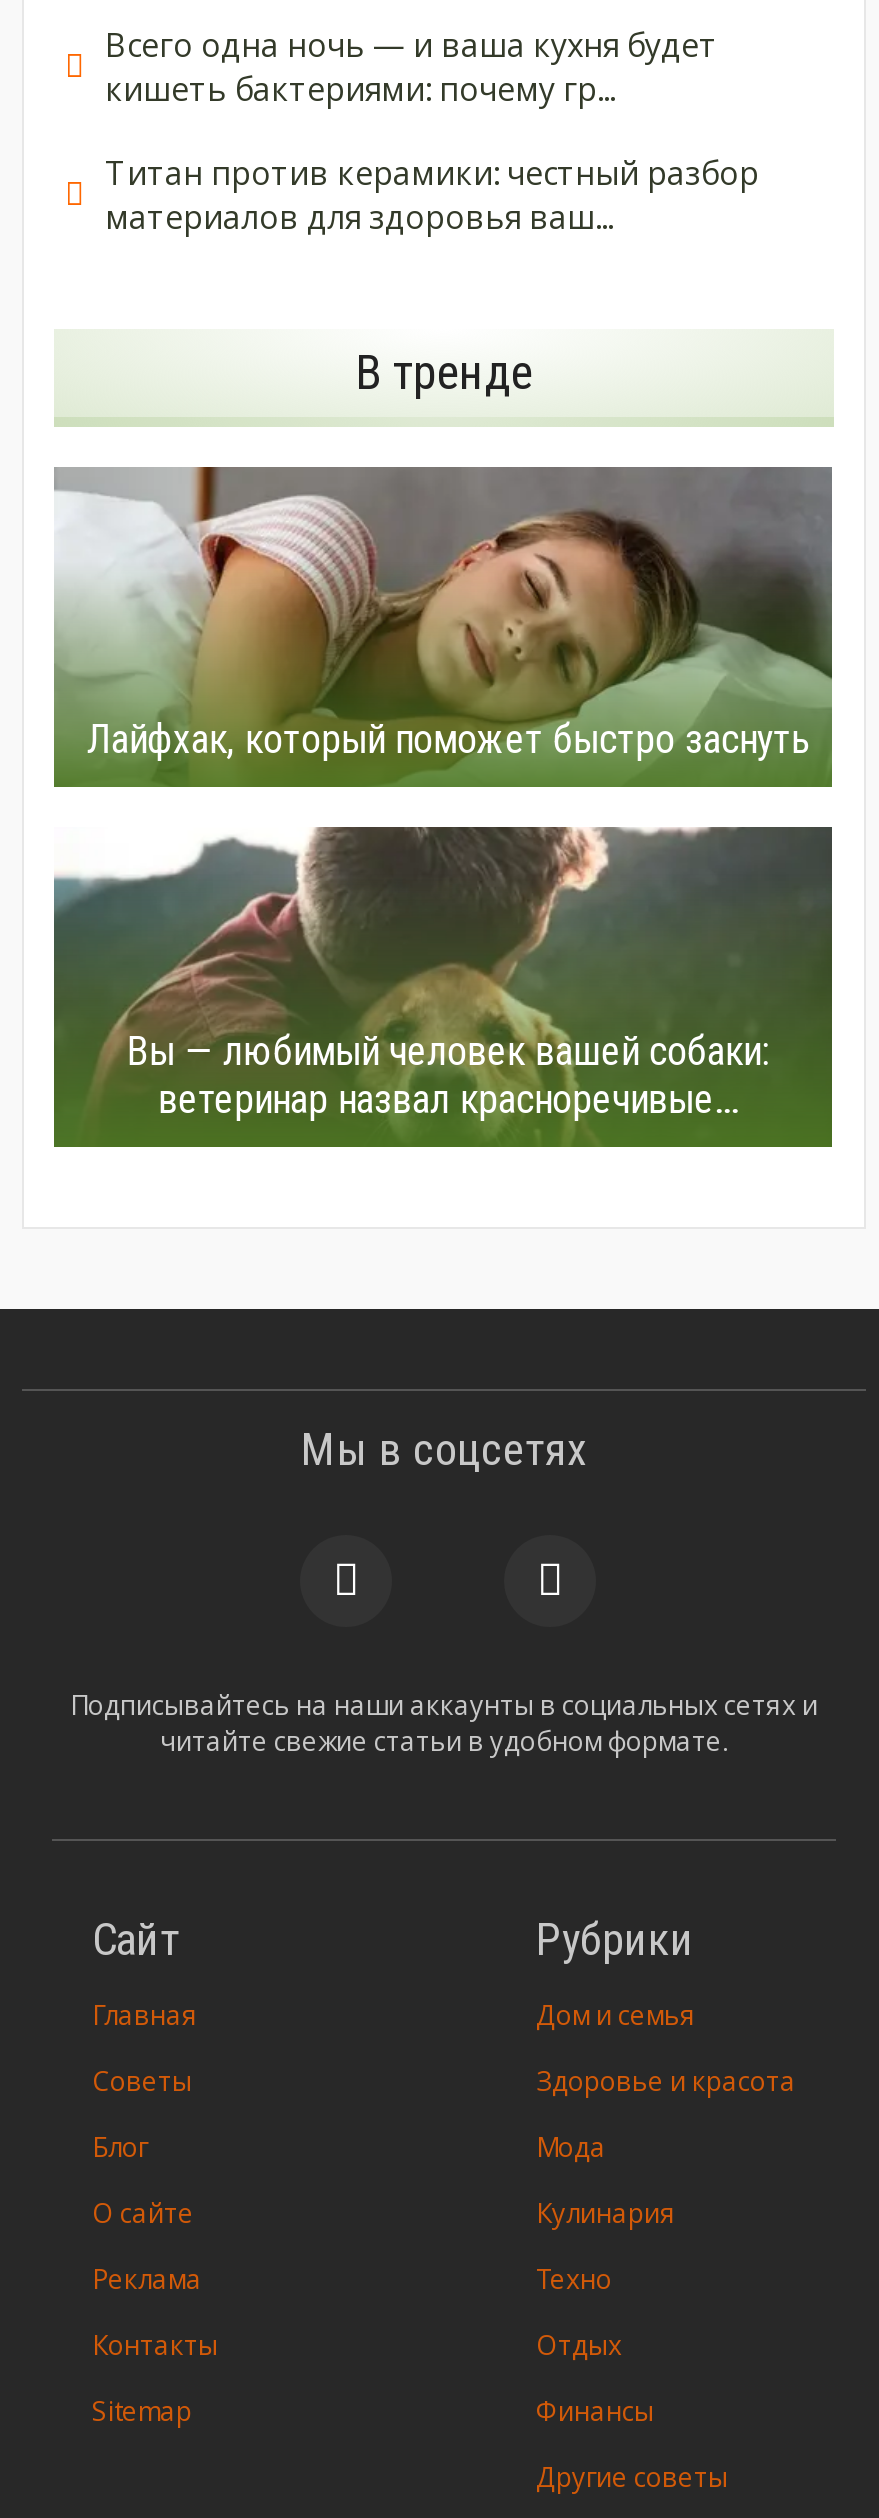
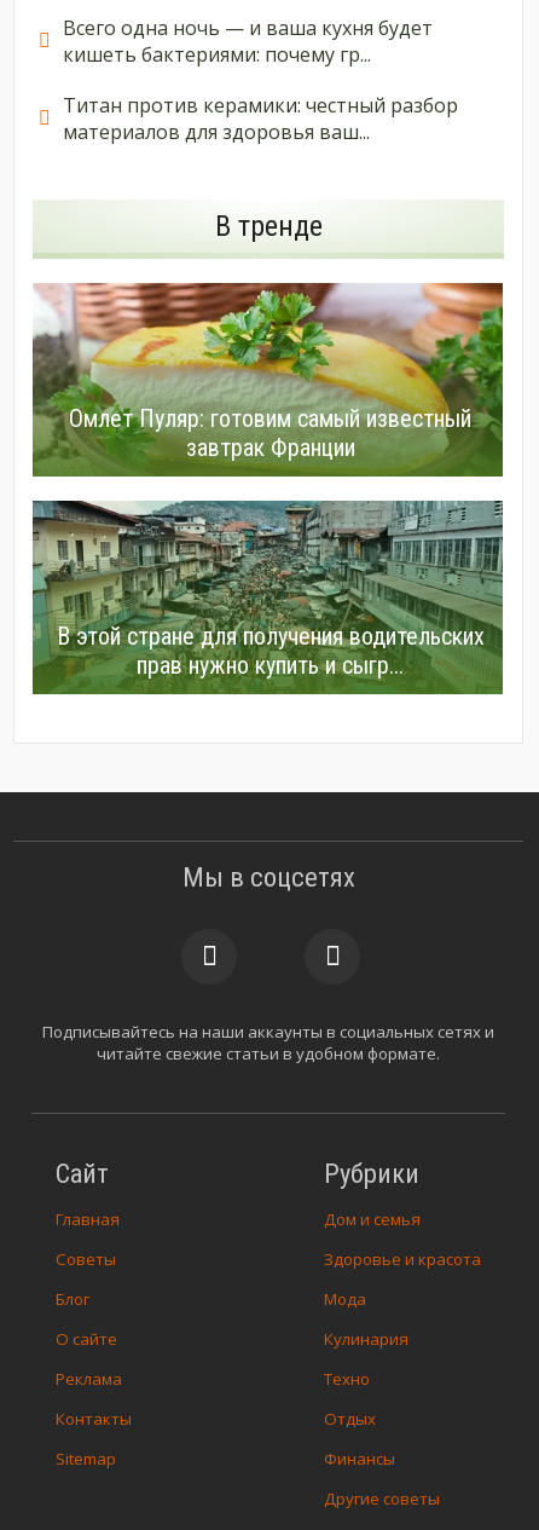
[54,465,834,764] [image] | Лайфхак, который поможет быстро заснуть -> [31,282,504,462] [image] | Омлет Пуляр: готовим самый известный | завтрак Франции
[54,825,832,1124] [image] | Вы — любимый человек вашей собаки: | ветеринар назвал красноречивые... -> [31,500,503,680] [image] | В этой стране для получения водительских | прав нужно купить и сыгр...

